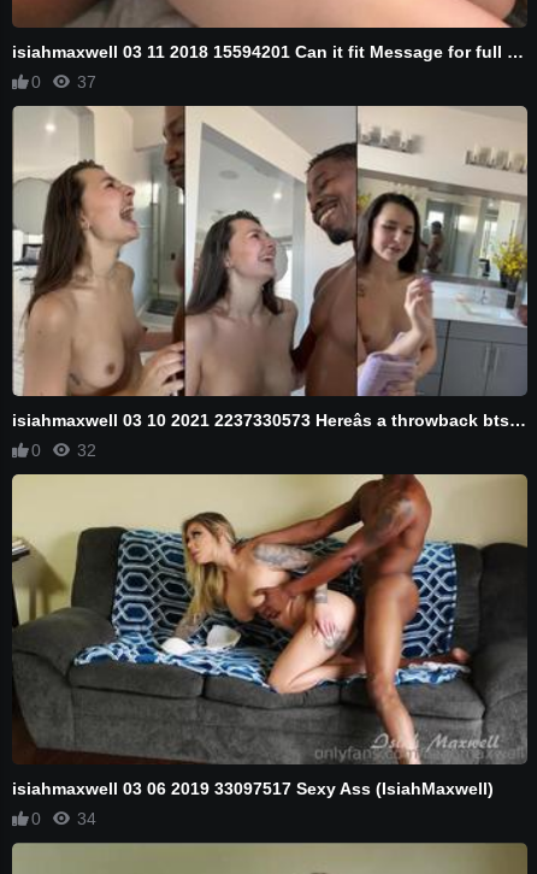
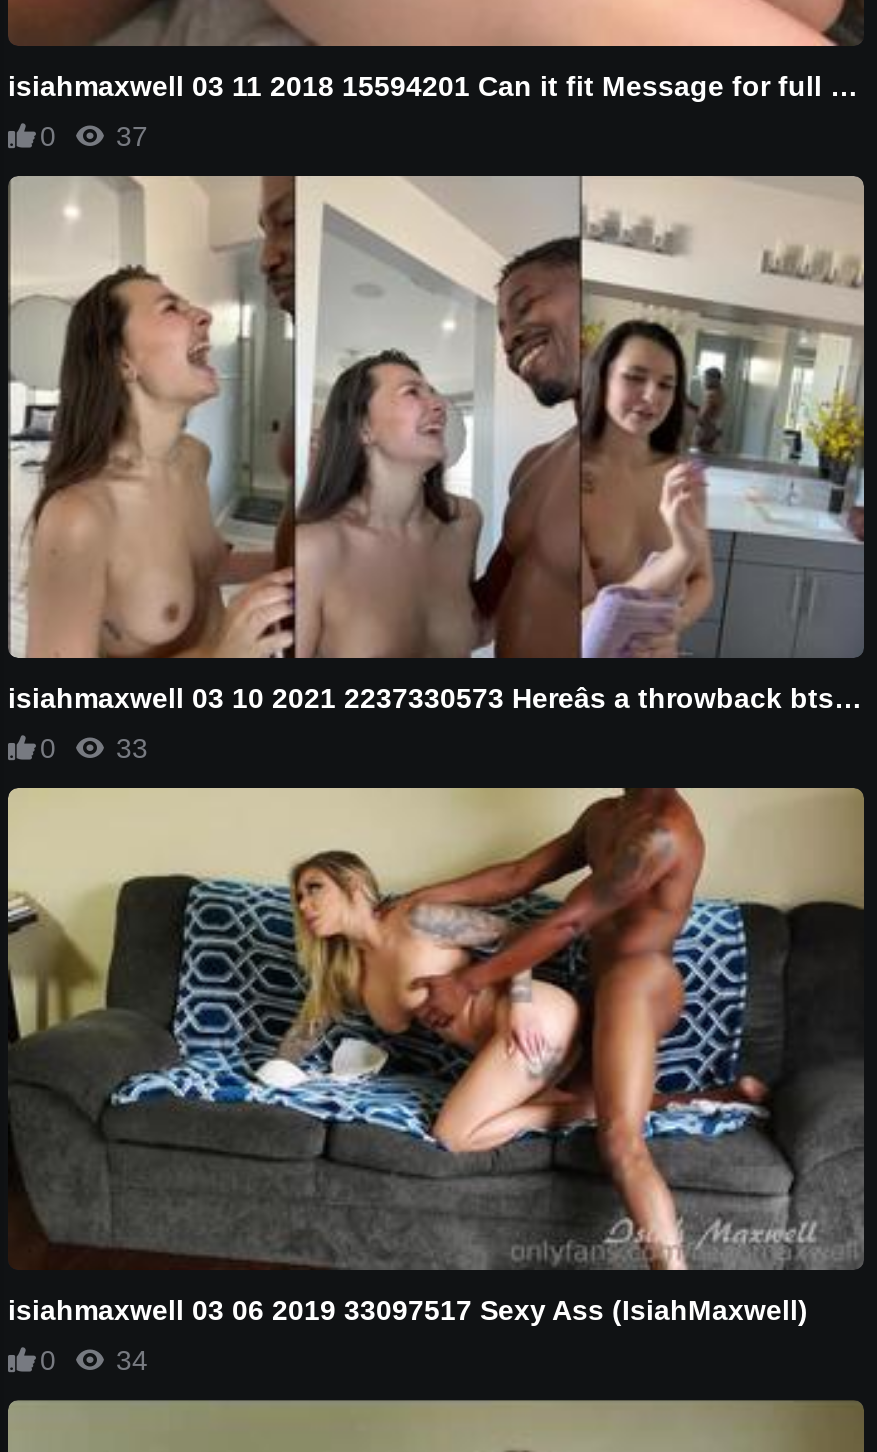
[31,440,96,460] 0 32 -> [40,732,148,764] 0 33

